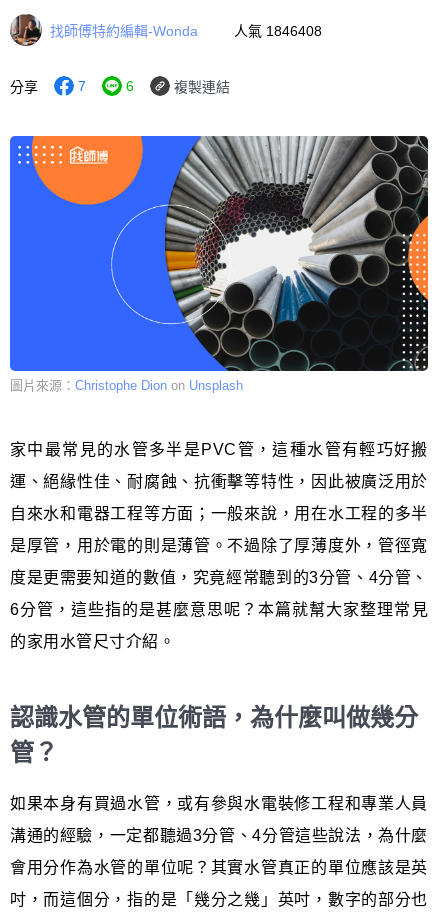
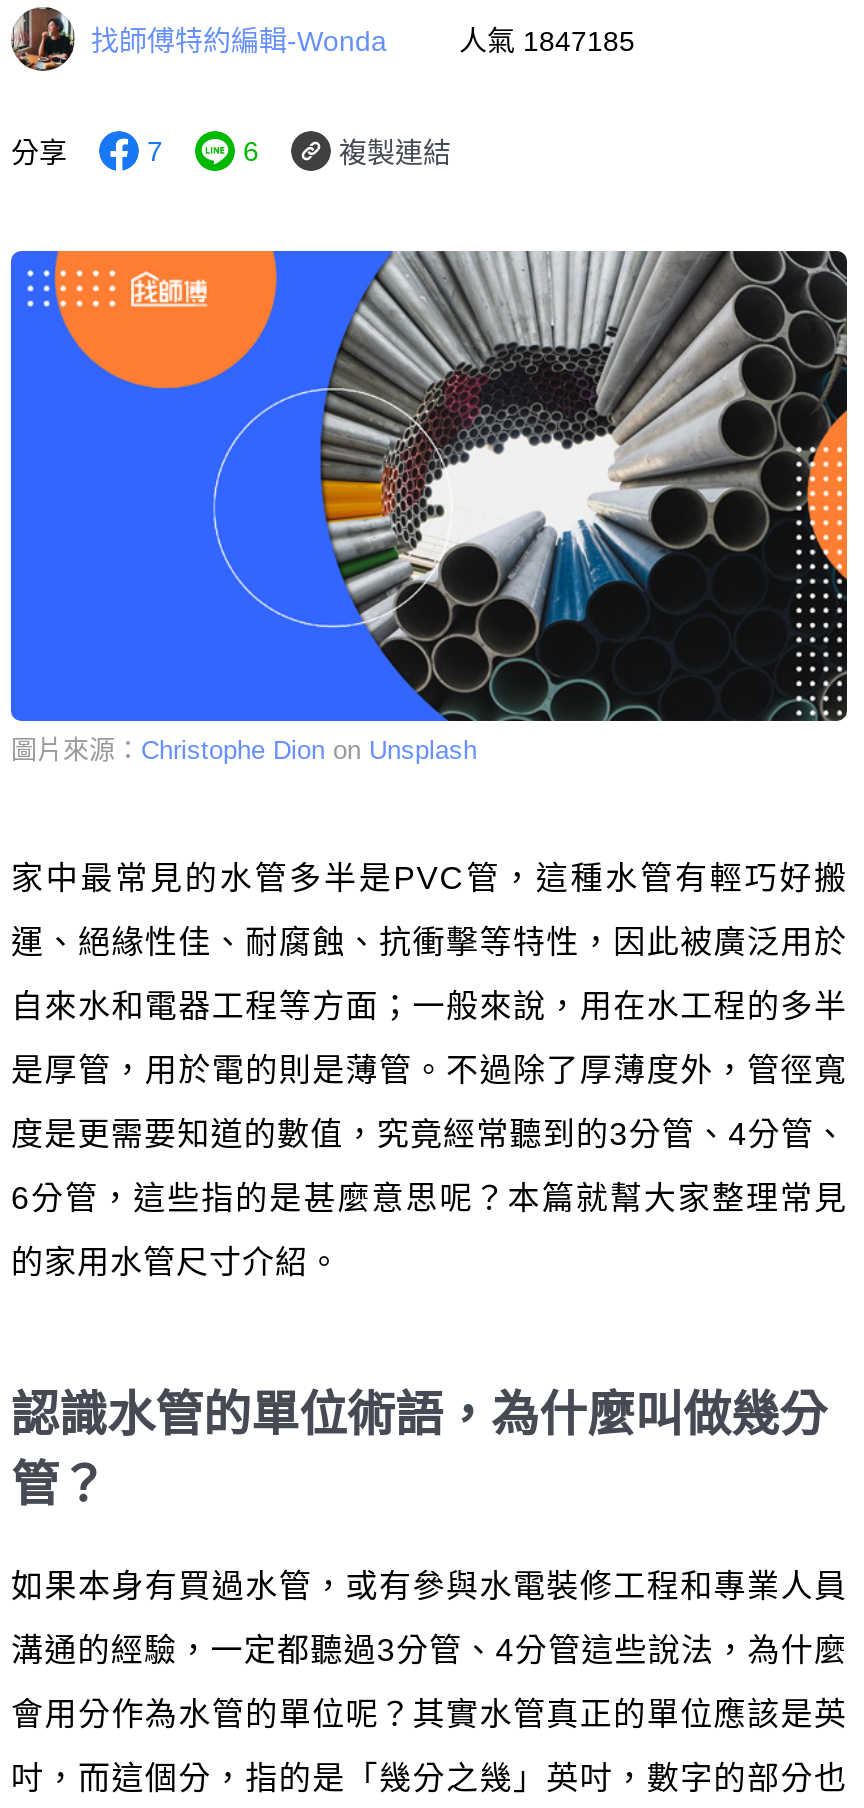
[234,23,322,39] 人氣 1846408 -> [459,25,635,57] 人氣 1847185

